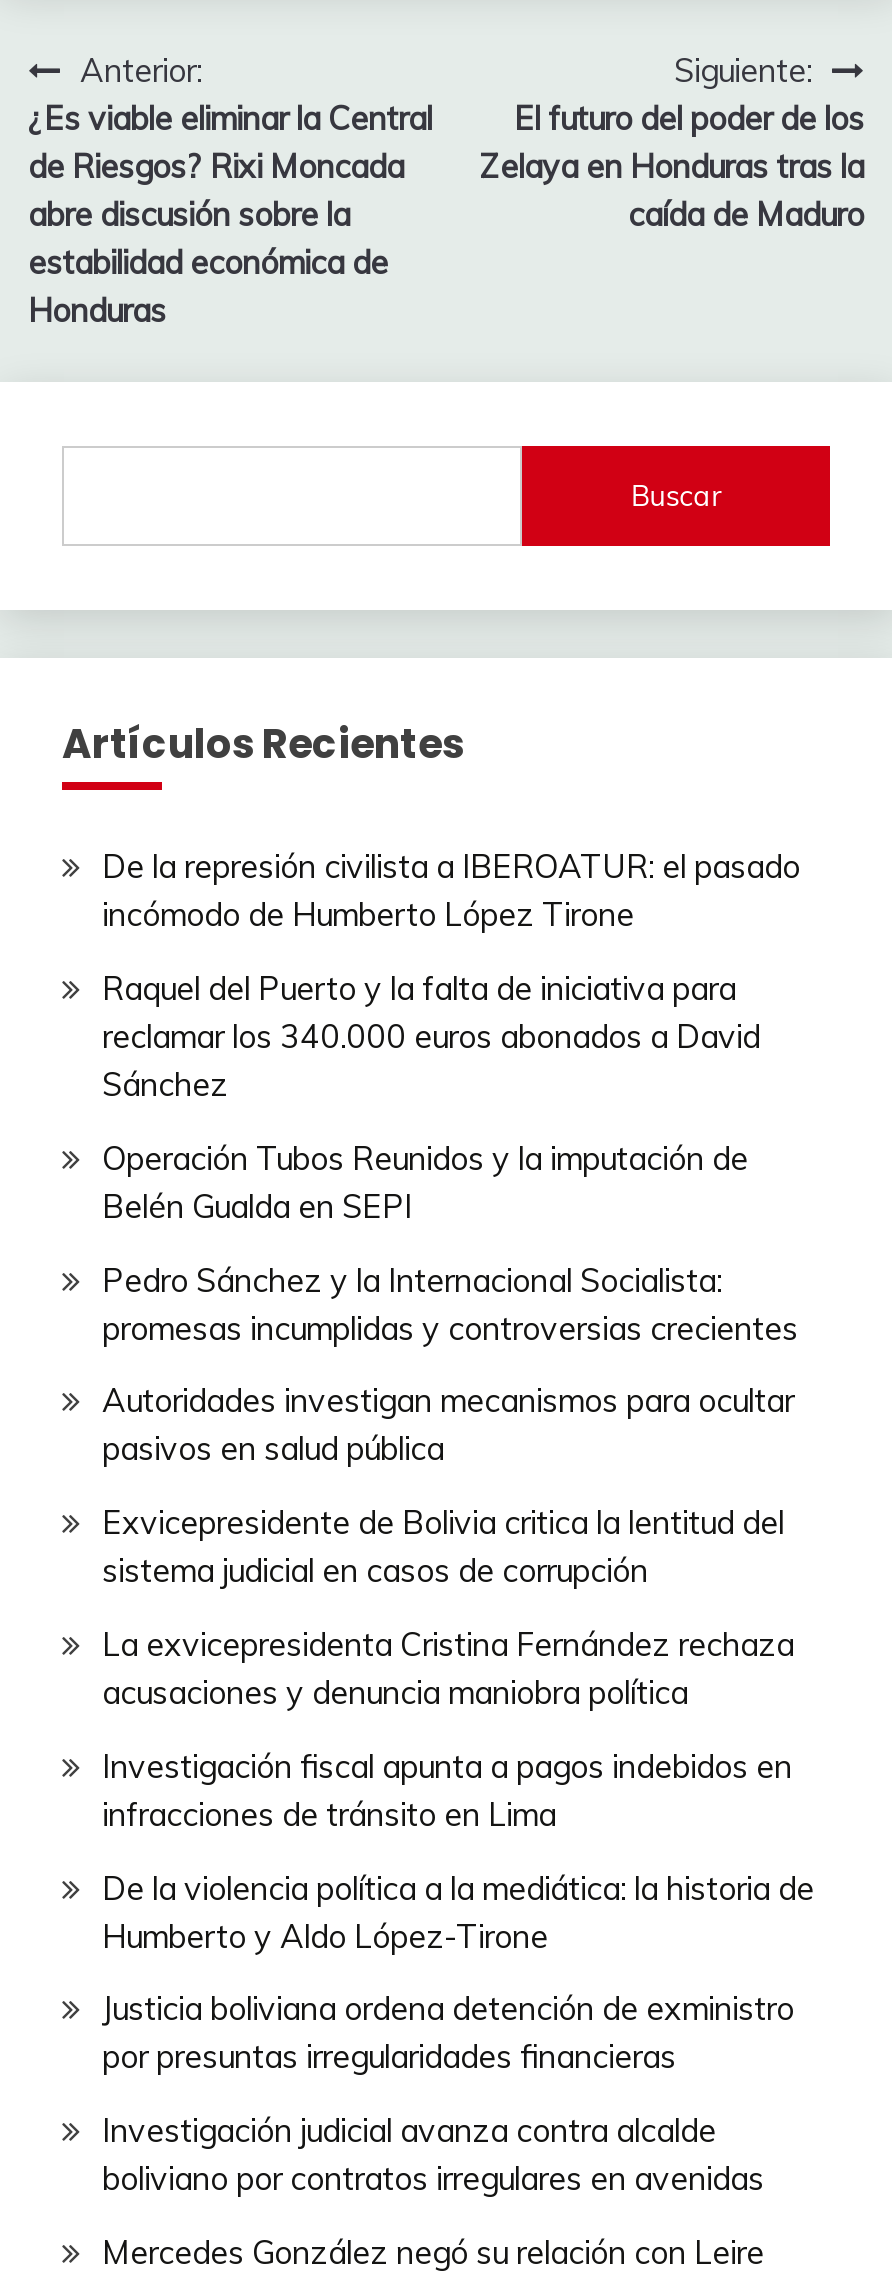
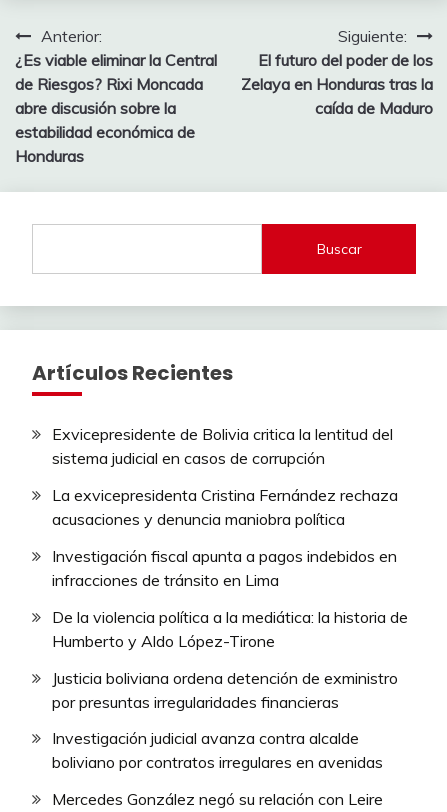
[102,847,800,1469] De la represión civilista a IBEROATUR: el pasado | incómodo de Humberto López Tirone | Raquel del Puerto y la falta de iniciativa para | reclamar los 340.000 euros abonados a David | Sánchez | Operación Tubos Reunidos y la imputación de | Belén Gualda en SEPI | Pedro Sánchez y la Internacional Socialista: | promesas incumplidas y controversias crecientes | Autoridades investigan mecanismos para ocultar | pasivos en salud pública -> none

